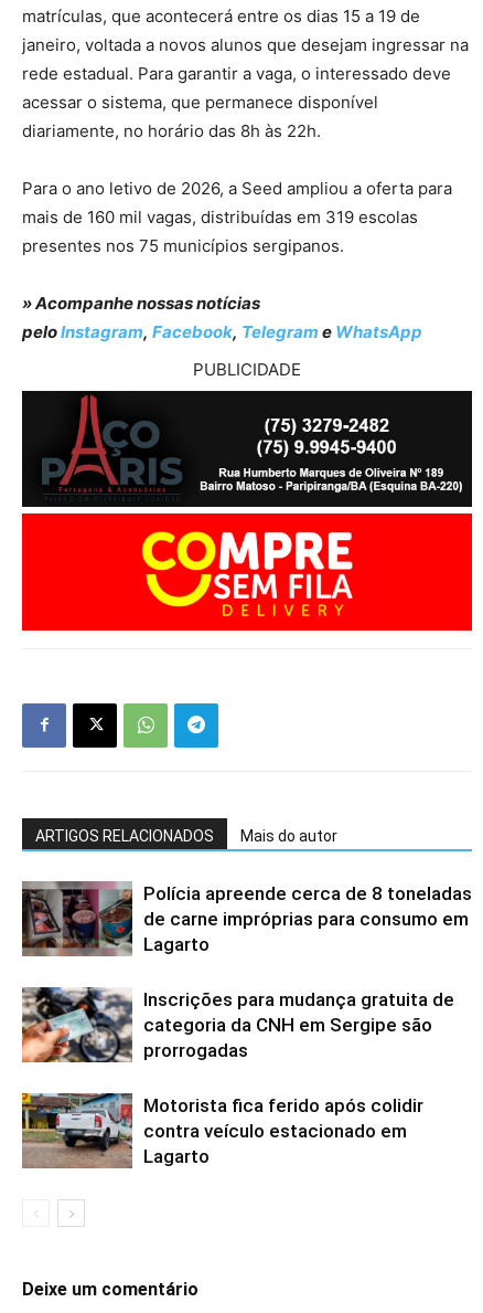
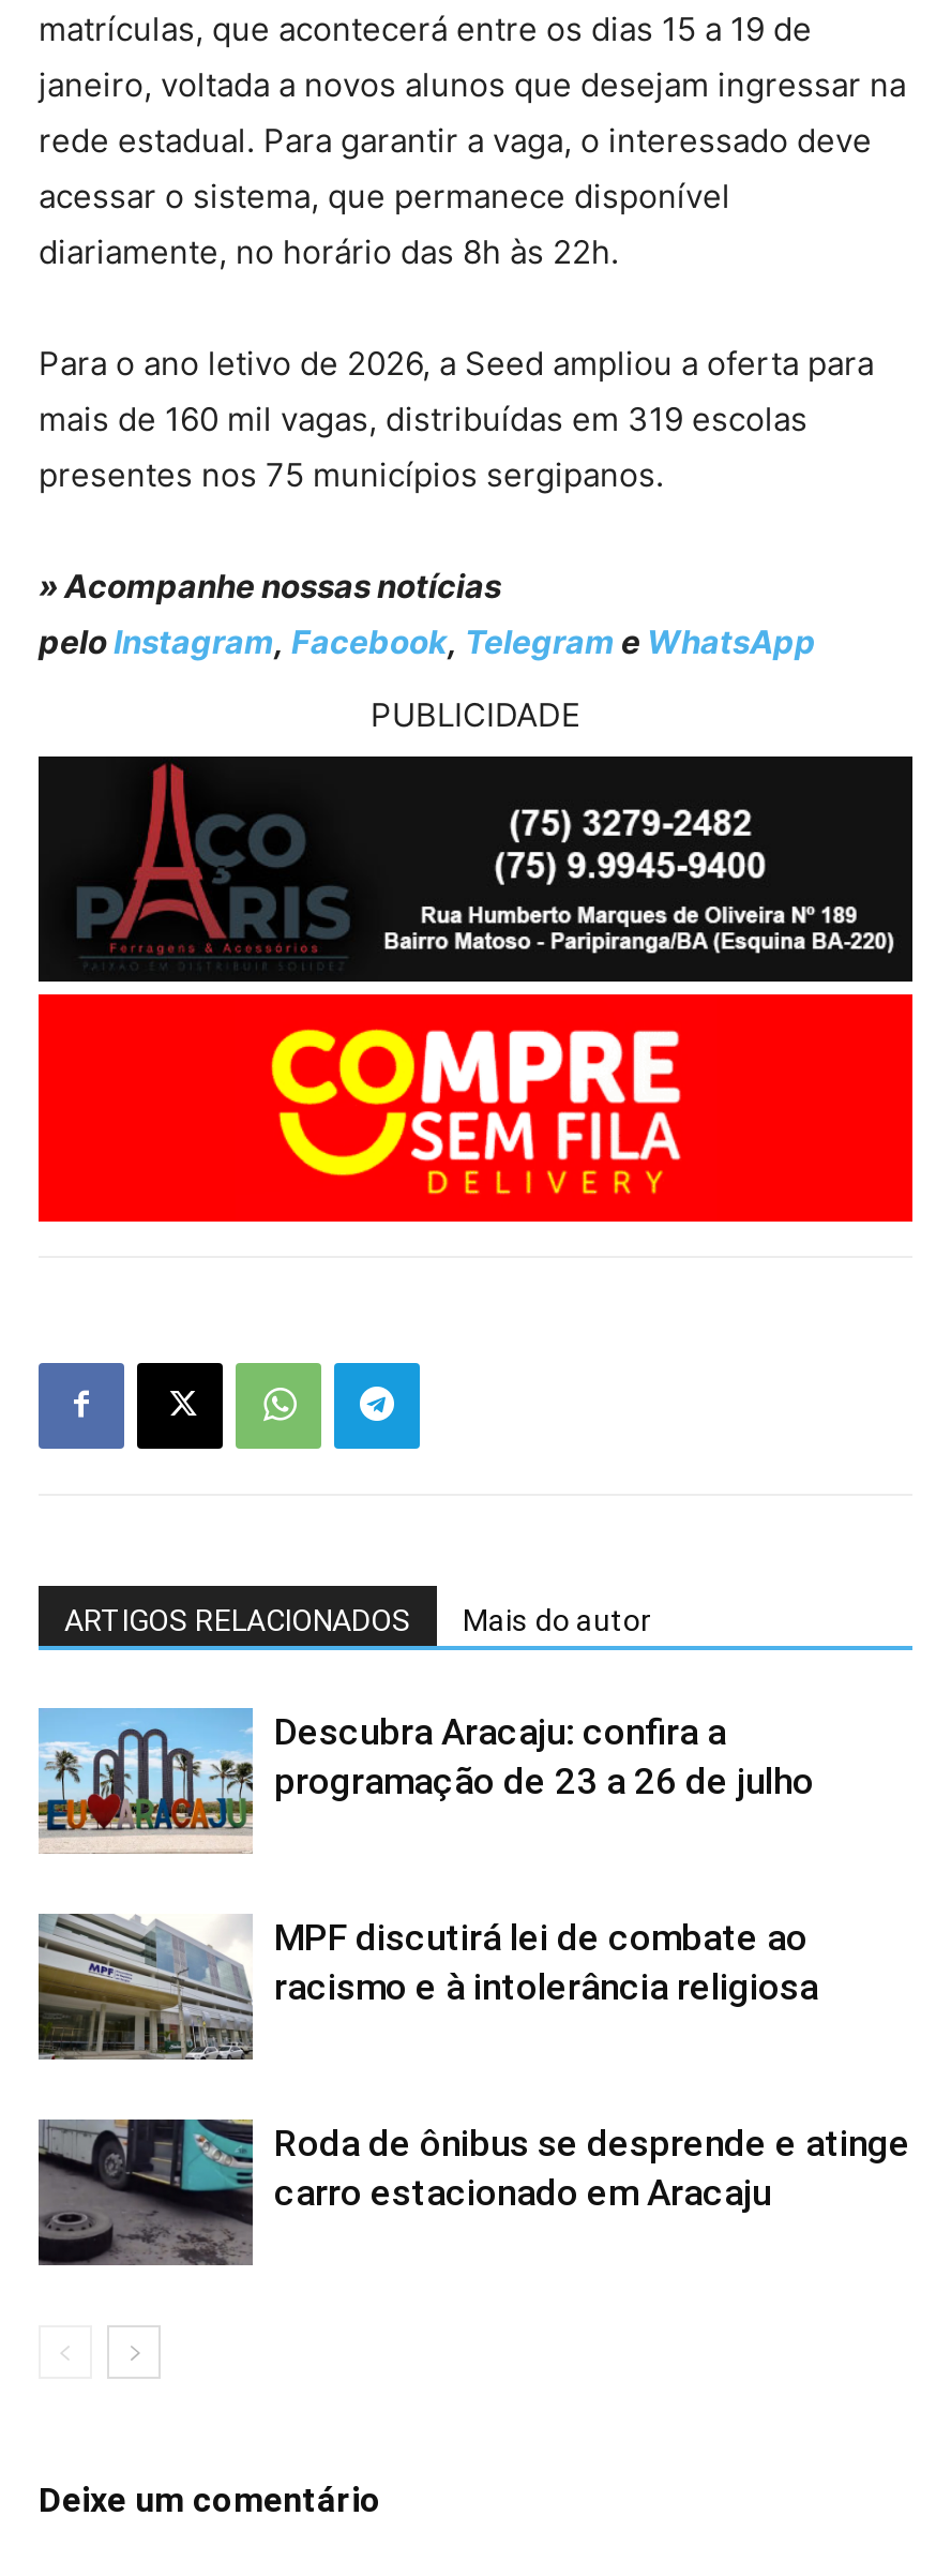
[21,880,472,956] [image] | Polícia apreende cerca de 8 toneladas | de carne impróprias para consumo em | Lagarto -> [39,1706,814,1852] [image] | Descubra Aracaju: confira a | programação de 23 a 26 de julho
[21,986,454,1062] [image] | Inscrições para mudança gratuita de | categoria da CNH em Sergipe são | prorrogadas -> [36,1914,818,2062] [image] | MPF discutirá lei de combate ao | racismo e à intolerância religiosa
[21,1092,423,1168] [image] | Motorista fica ferido após colidir | contra veículo estacionado em | Lagarto -> [36,2117,910,2265] [image] | Roda de ônibus se desprende e atinge | carro estacionado em Aracaju

